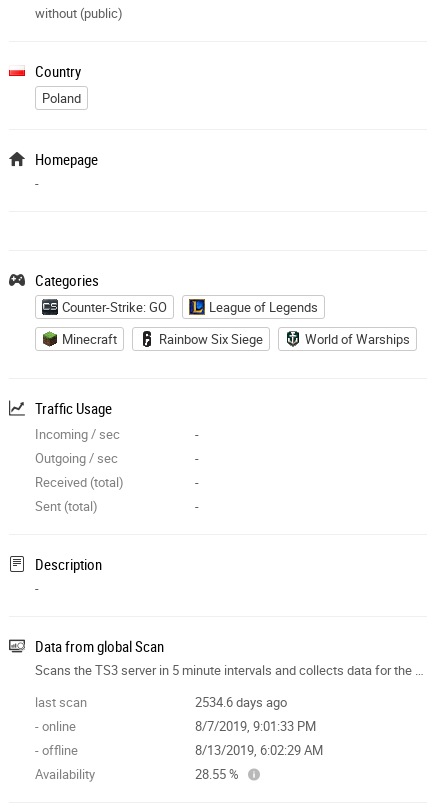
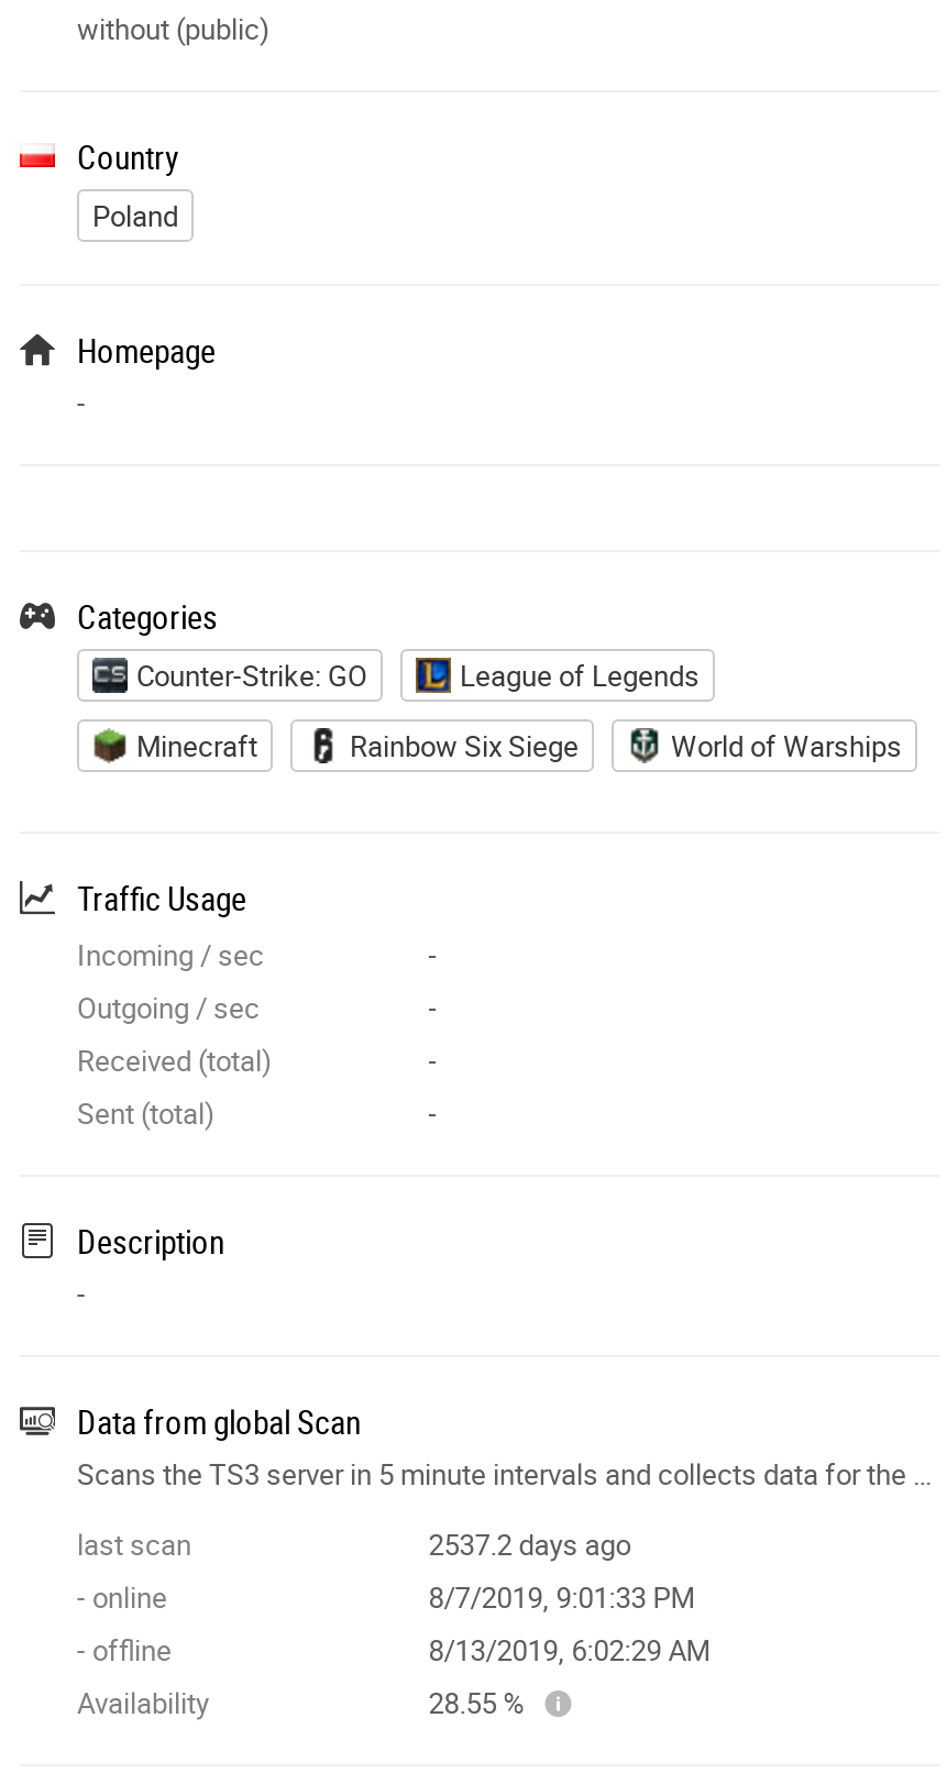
[195,693,287,711] 2534.6 days ago -> [429,1524,631,1563] 2537.2 days ago

